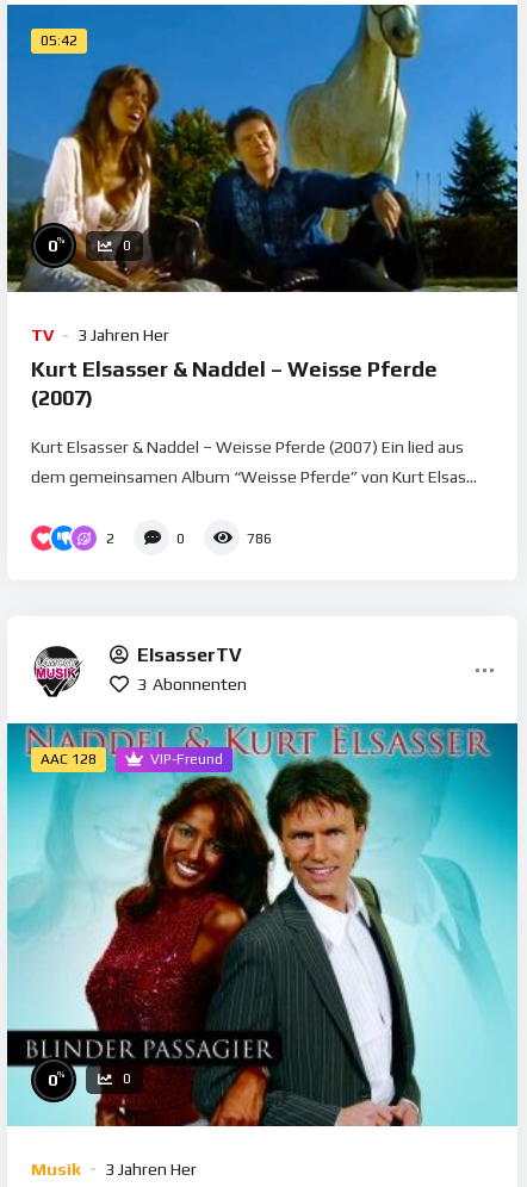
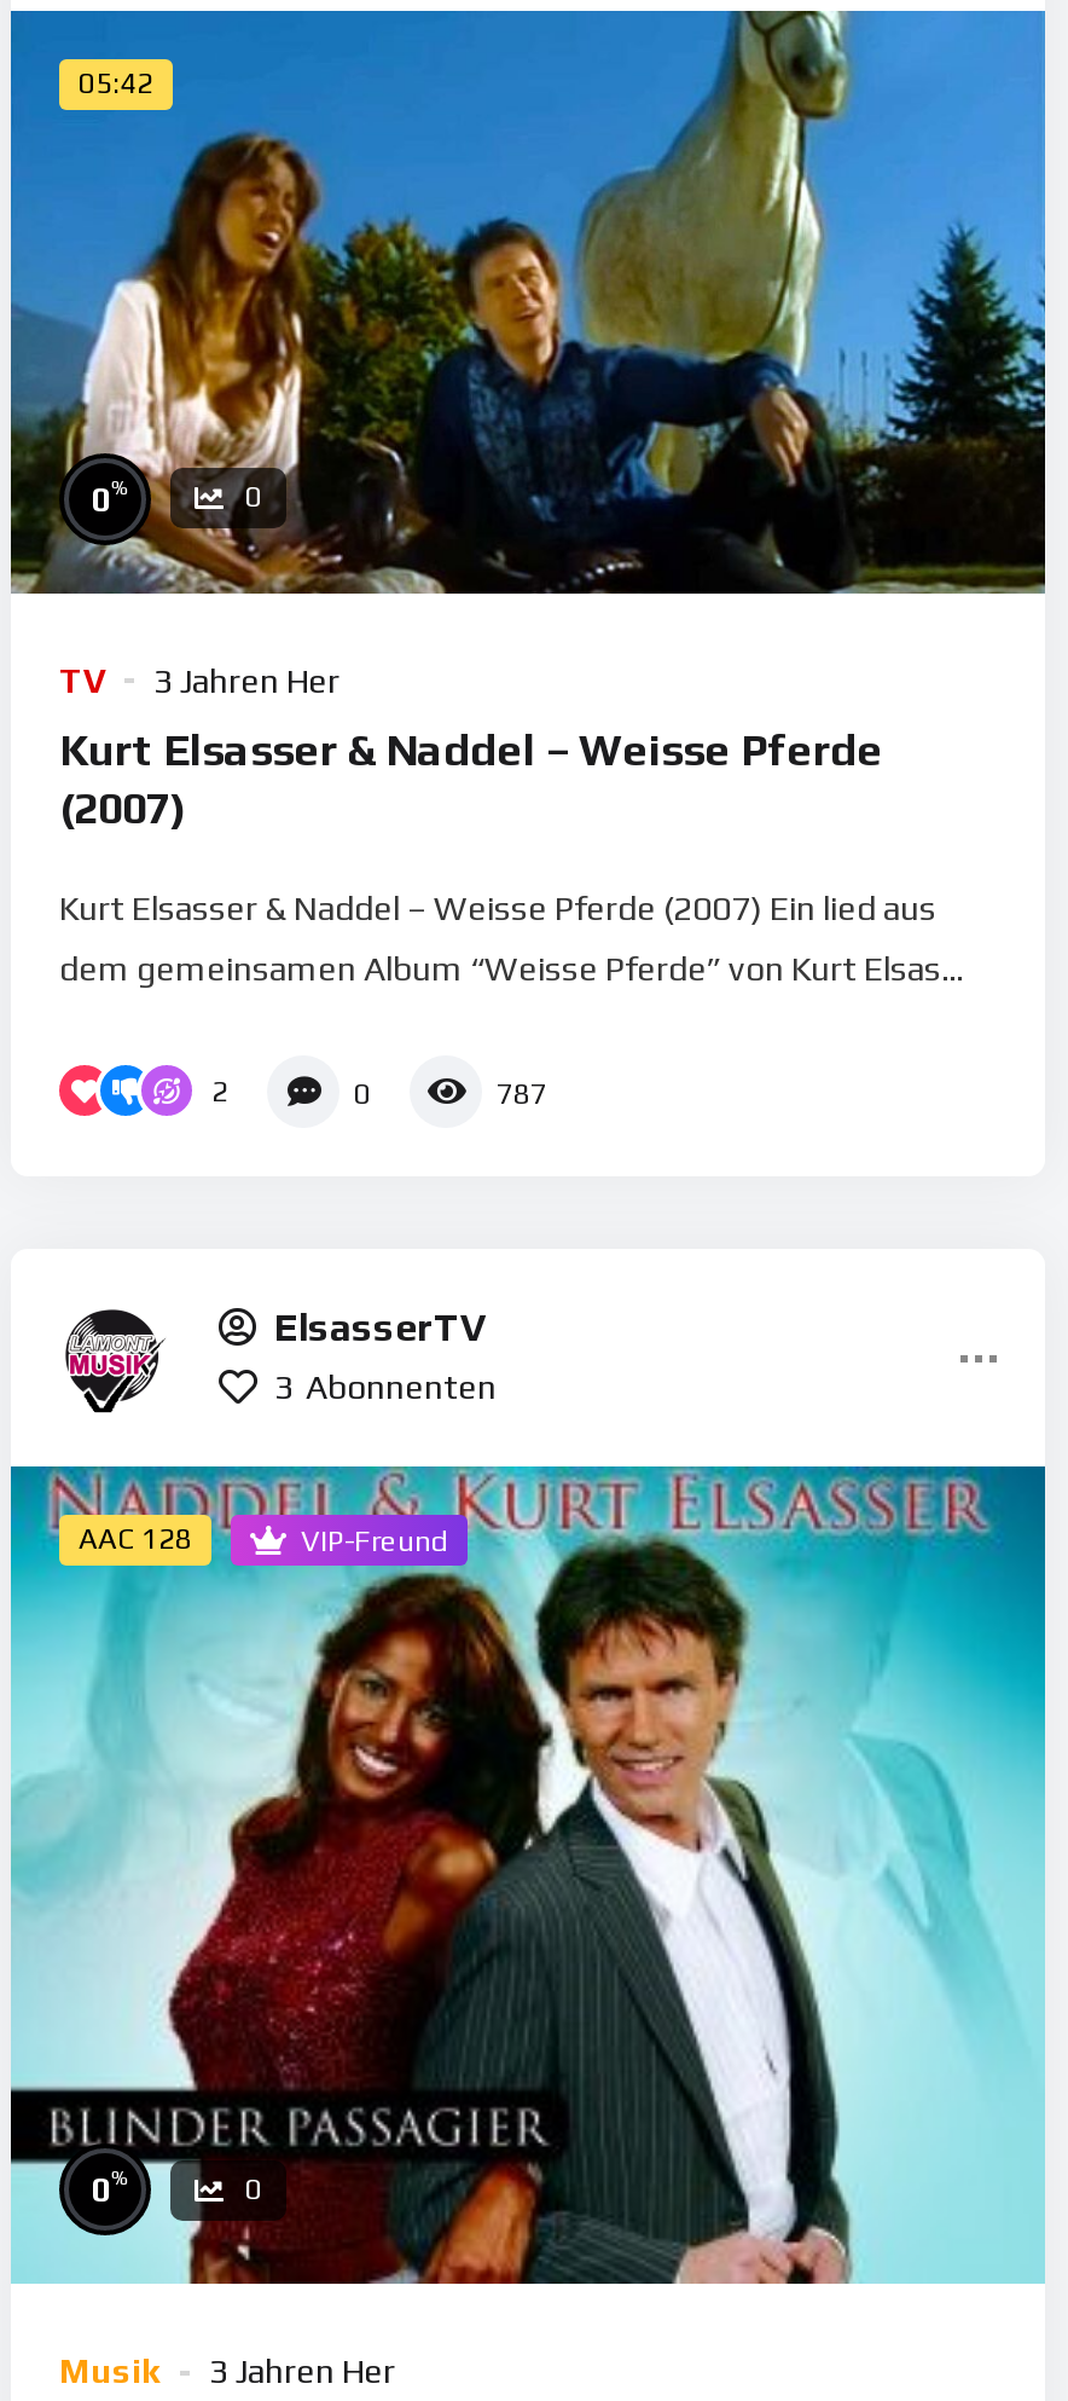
[247,531,272,547] 786 -> [497,1076,547,1110] 787

